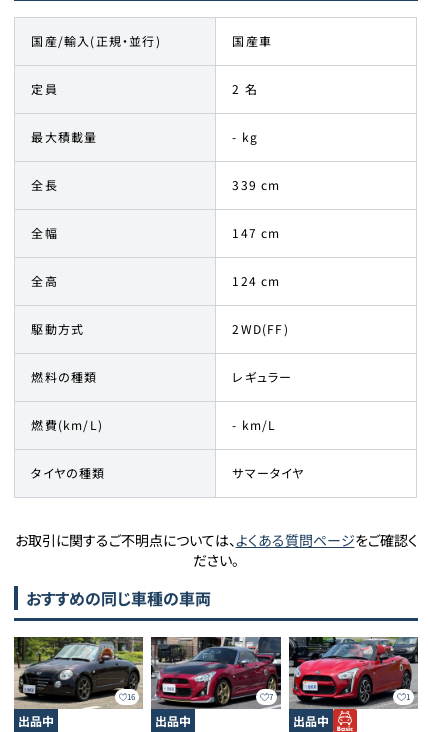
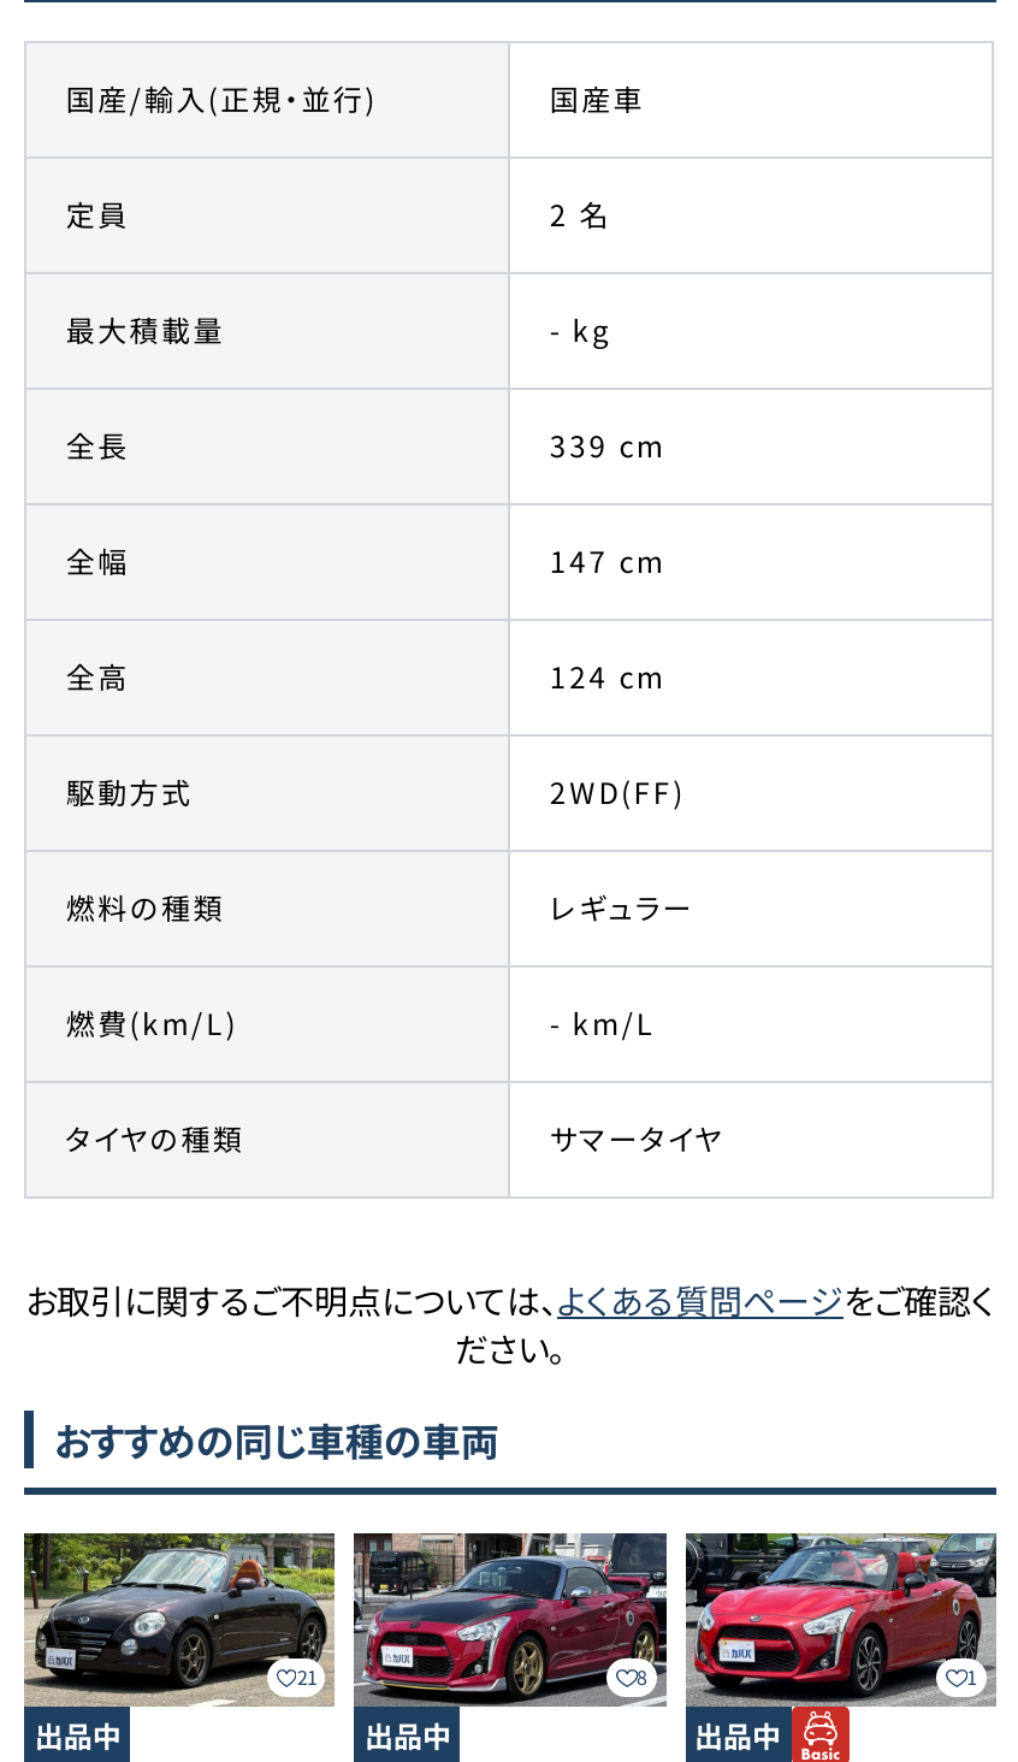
[127,691,135,702] 16 -> [297,1664,316,1691] 21
[268,691,272,702] 7 -> [637,1664,646,1691] 8

